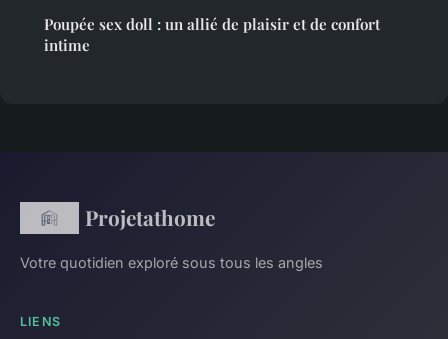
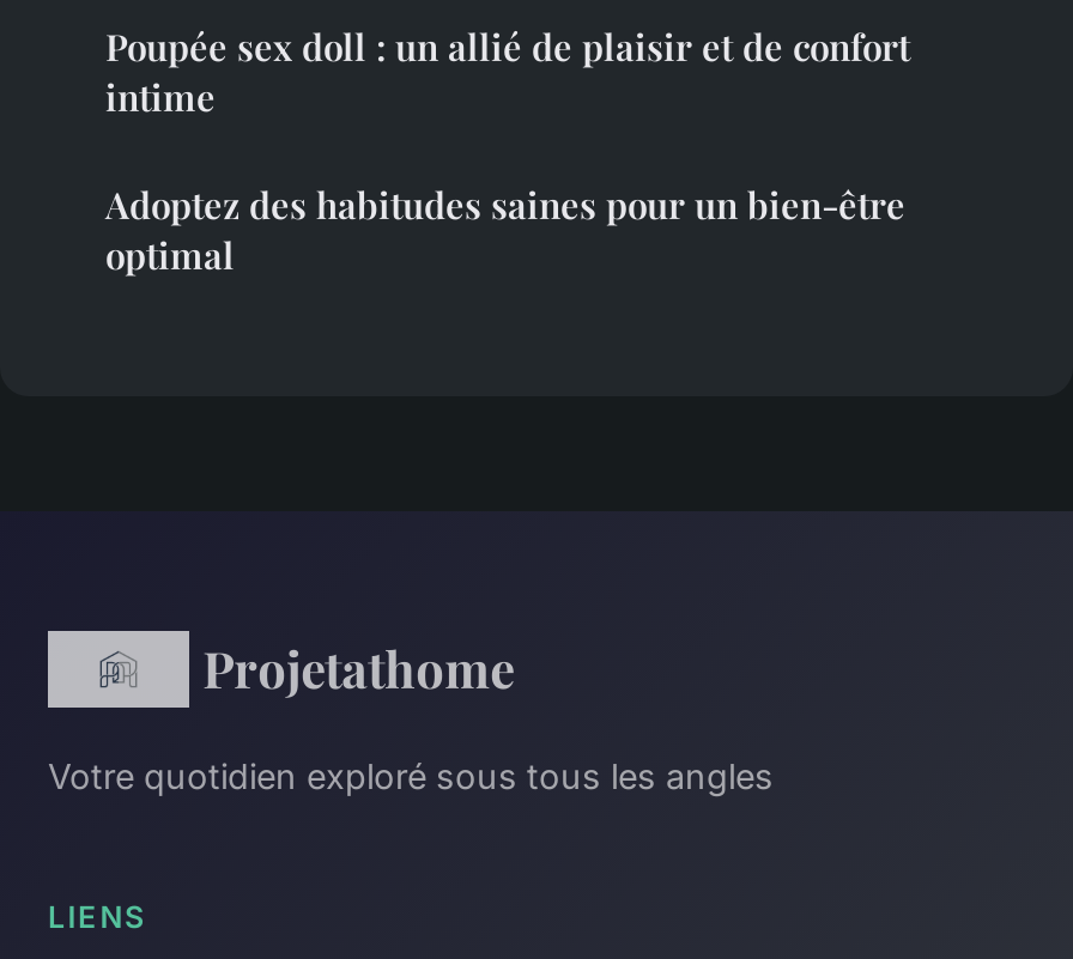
none -> [105,182,905,280] Adoptez des habitudes saines pour un bien-être | optimal

